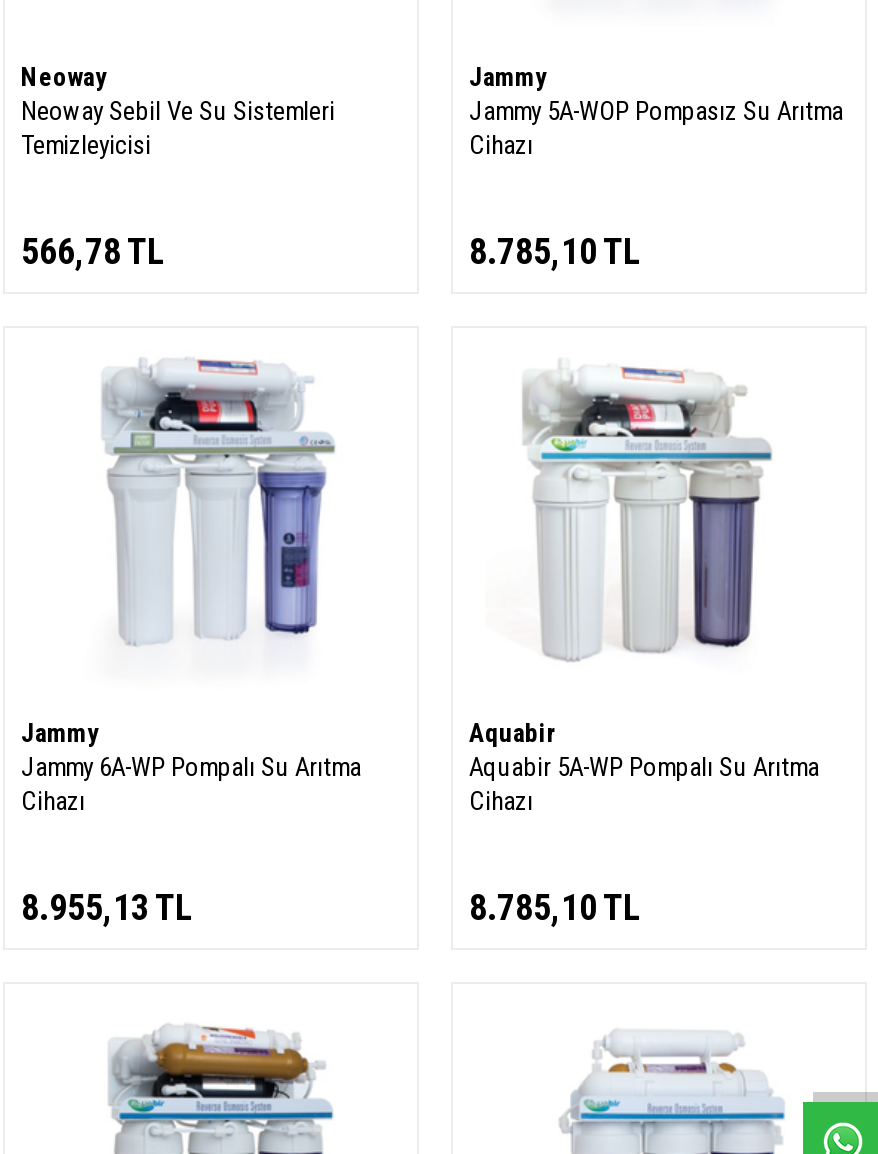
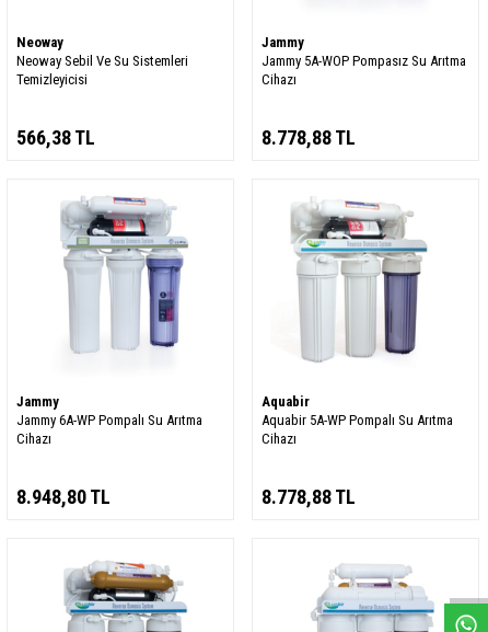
[21,231,165,273] 566,78 TL -> [16,126,95,149] 566,38 TL
[469,231,641,273] 8.785,10 TL -> [262,126,356,149] 8.778,88 TL
[21,886,193,928] 8.955,13 TL -> [16,485,111,508] 8.948,80 TL
[469,886,641,928] 8.785,10 TL -> [262,485,356,508] 8.778,88 TL

